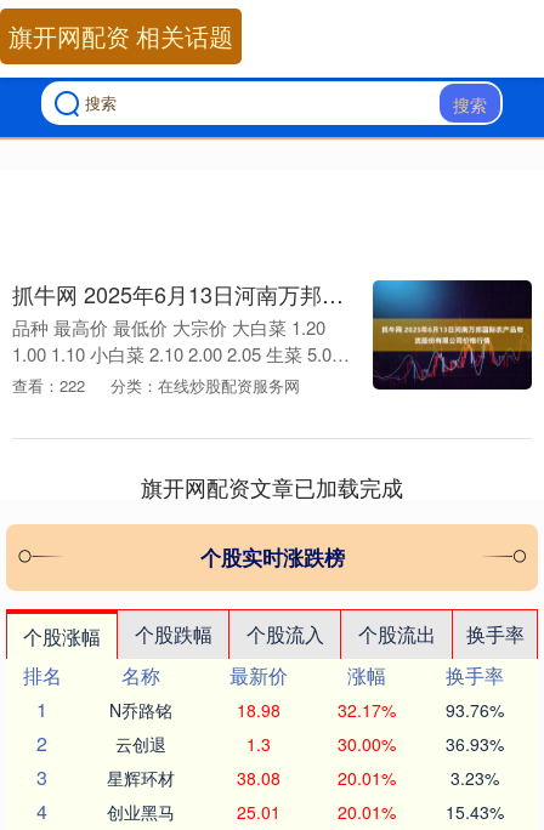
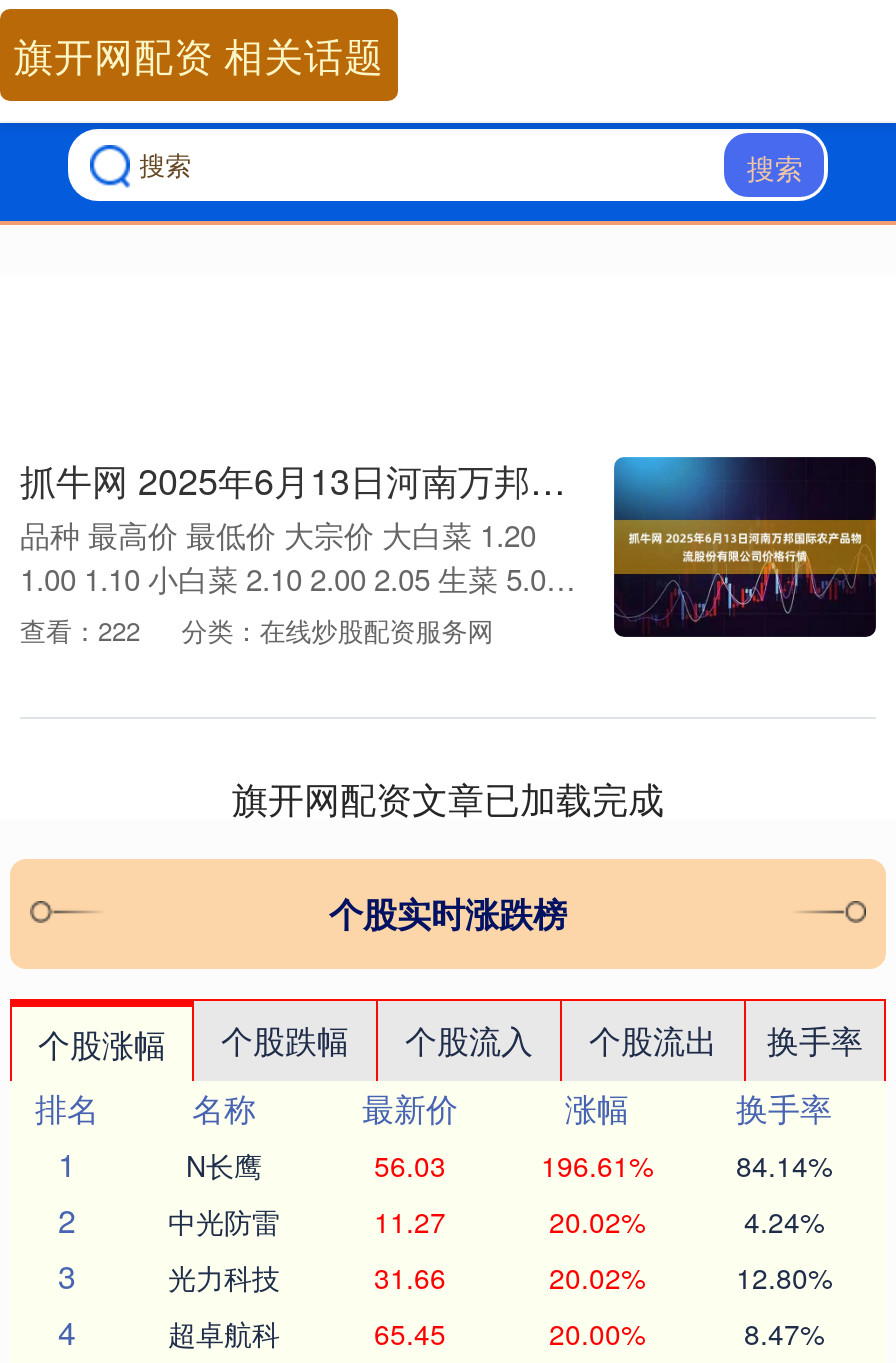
[109,698,503,722] N乔路铭 | 18.98 | 32.17% | 93.76% -> [186,1145,832,1185] N长鹰 | 56.03 | 196.61% | 84.14%
[115,732,503,756] 云创退 | 1.3 | 30.00% | 36.93% -> [168,1201,824,1241] 中光防雷 | 11.27 | 20.02% | 4.24%
[107,766,498,790] 星辉环材 | 38.08 | 20.01% | 3.23% -> [168,1257,832,1297] 光力科技 | 31.66 | 20.02% | 12.80%
[107,800,503,824] 创业黑马 | 25.01 | 20.01% | 15.43% -> [168,1313,824,1353] 超卓航科 | 65.45 | 20.00% | 8.47%

